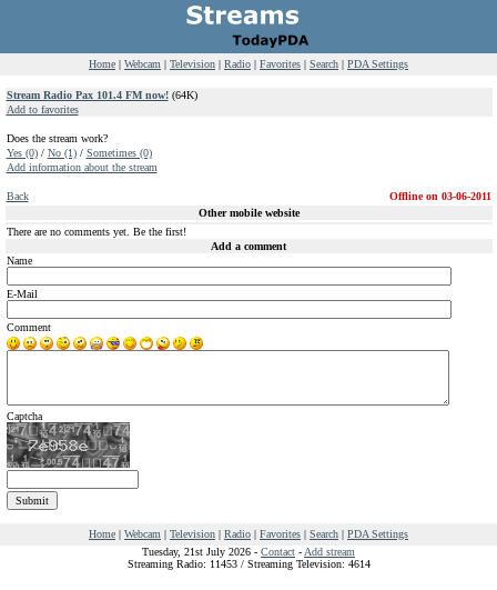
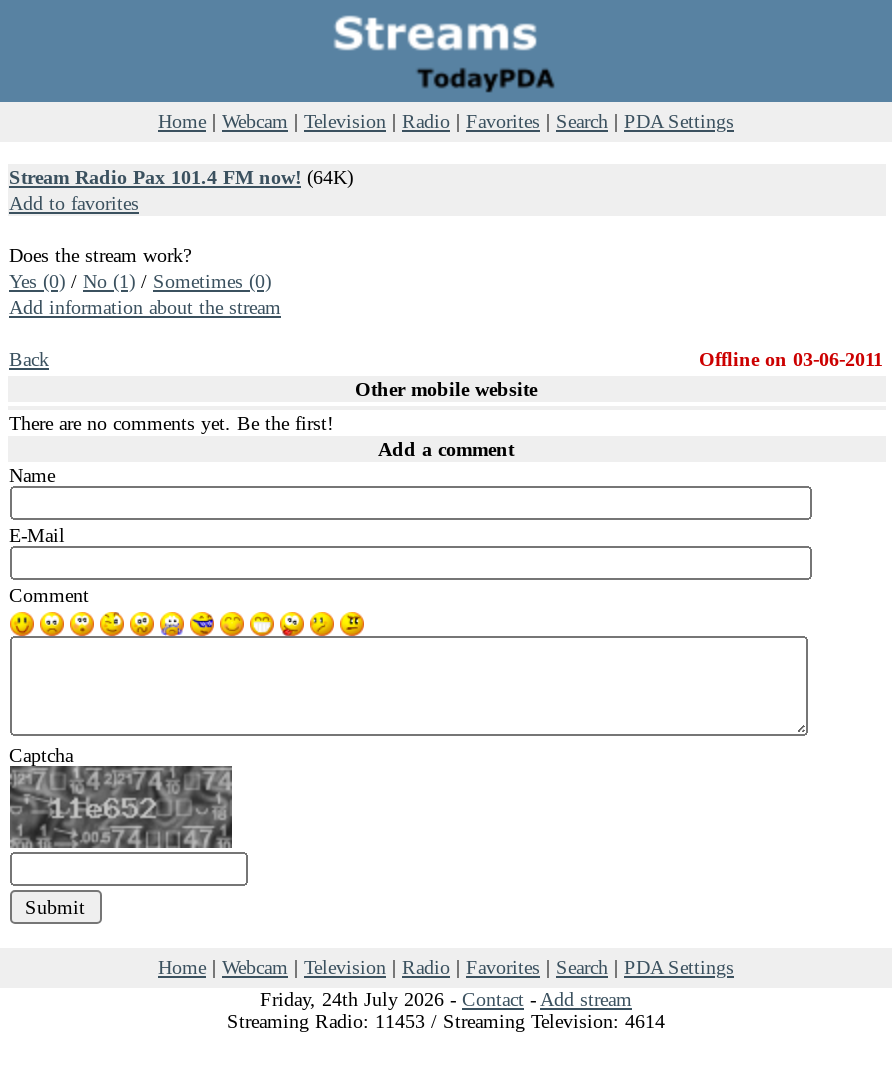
[142,546,355,558] Tuesday, 21st July 2026 - Contact - Add stream -> [260,988,632,1010] Friday, 24th July 2026 - Contact - Add stream

